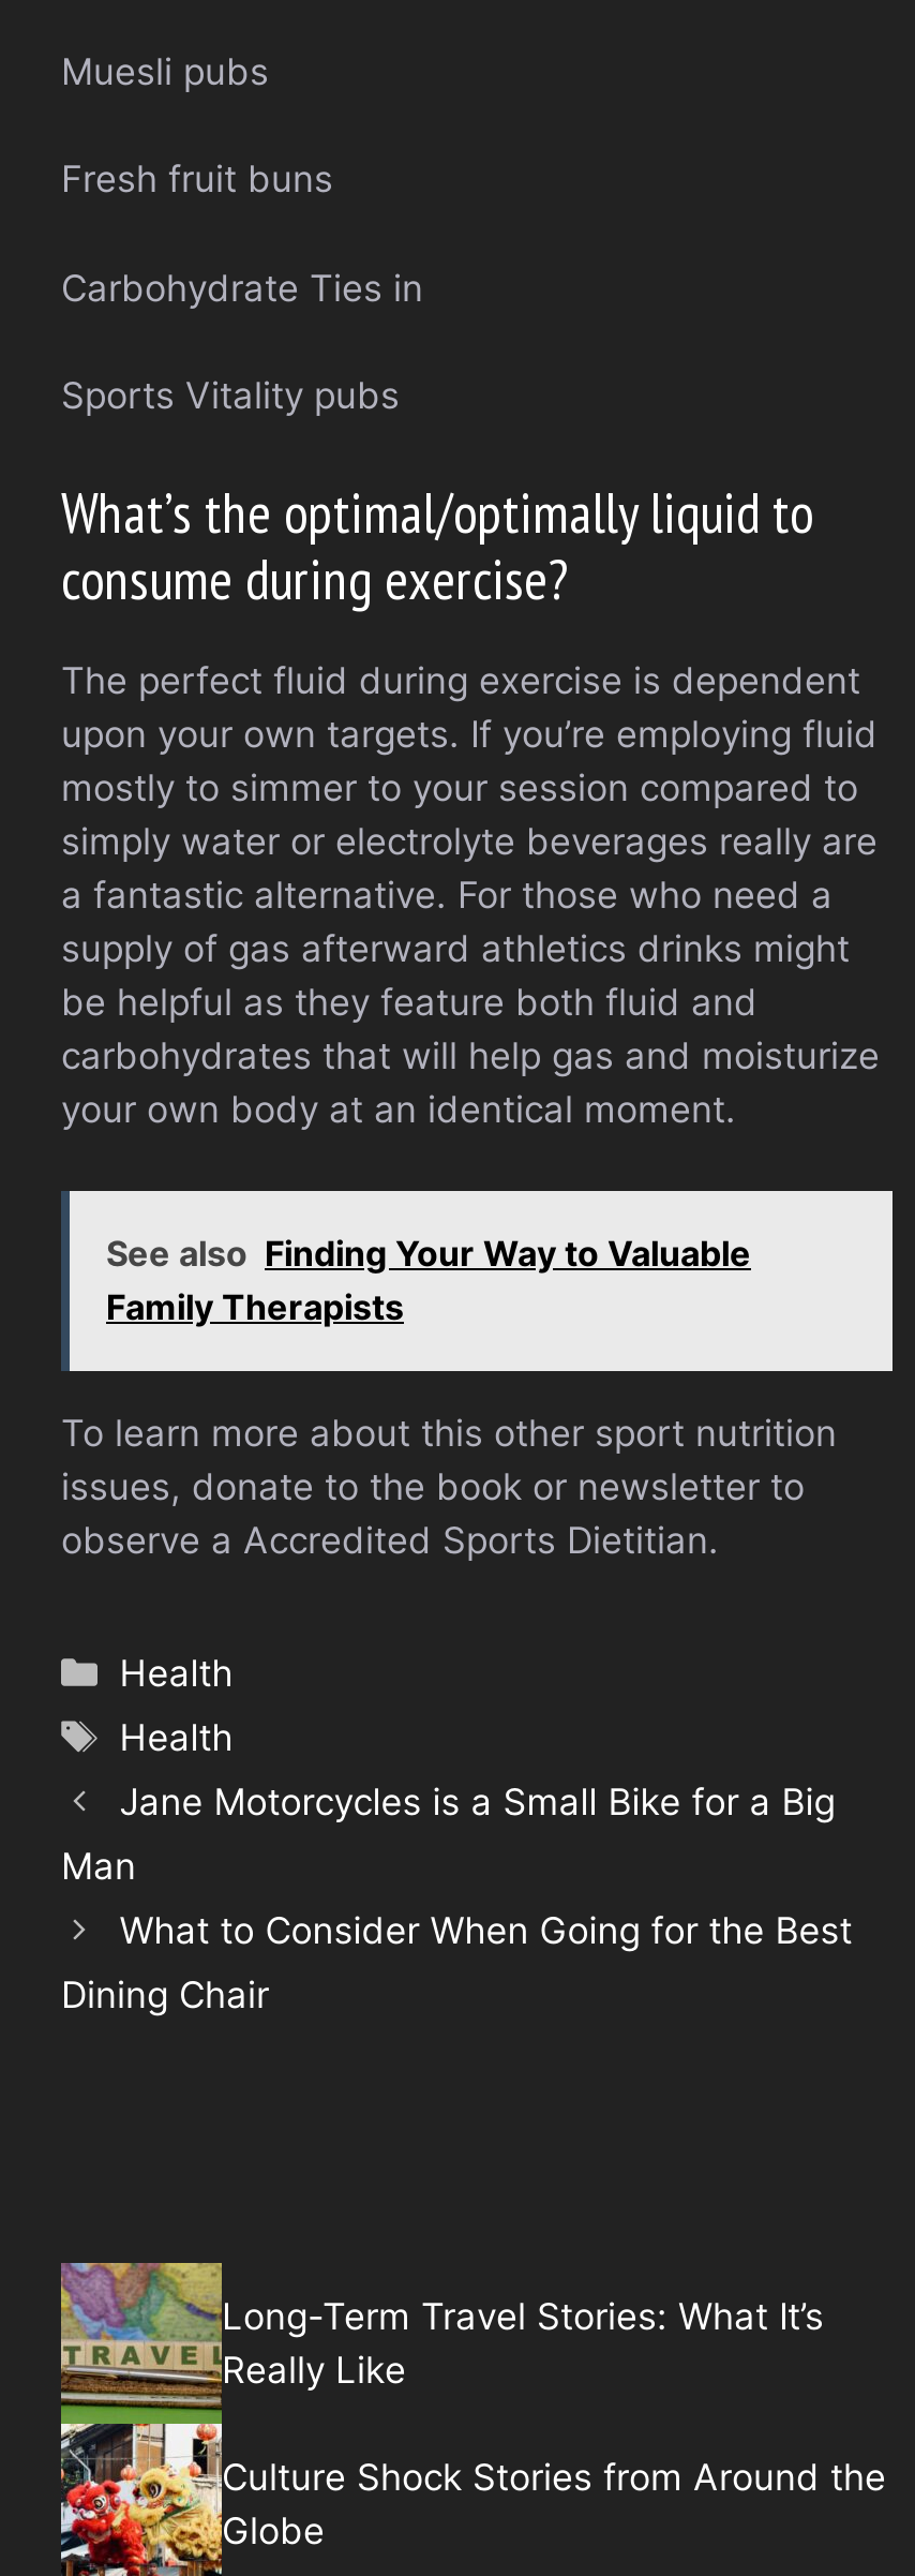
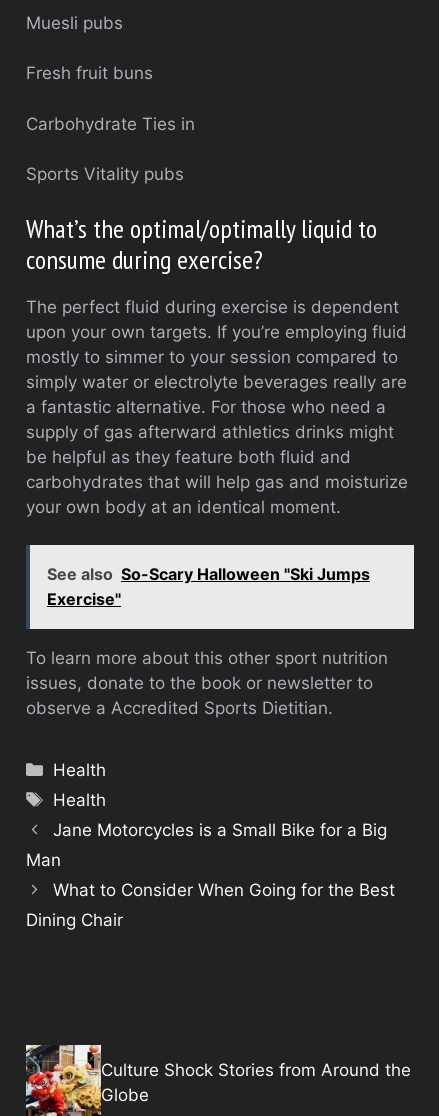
[106,1232,751,1328] See also Finding Your Way to Valuable | Family Therapists -> [47,564,370,609] See also So-Scary Halloween "Ski Jumps | Exercise"
[59,2261,824,2426] [image] | Long-Term Travel Stories: What It’s | Really Like -> none

